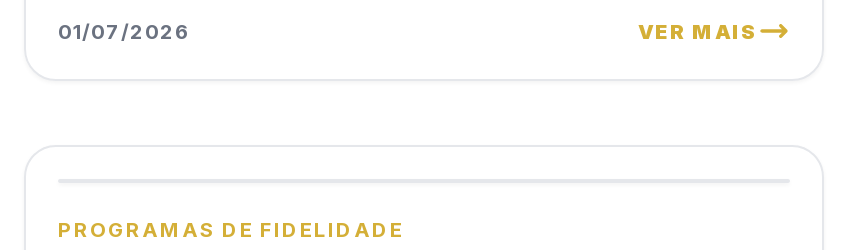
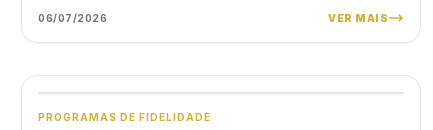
[58,18,190,42] 01/07/2026 -> [38,11,107,23] 06/07/2026

